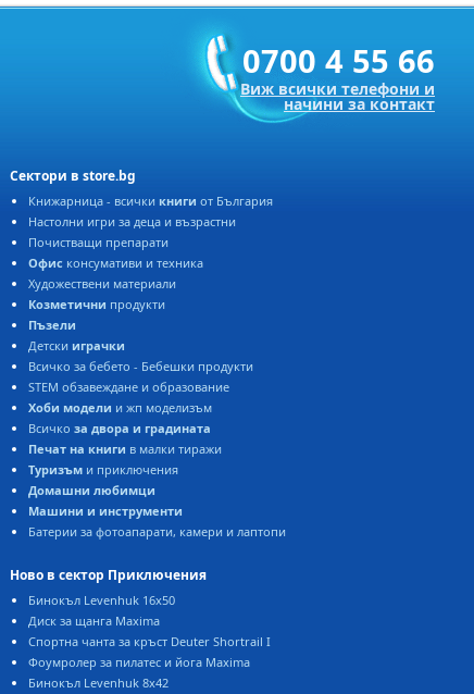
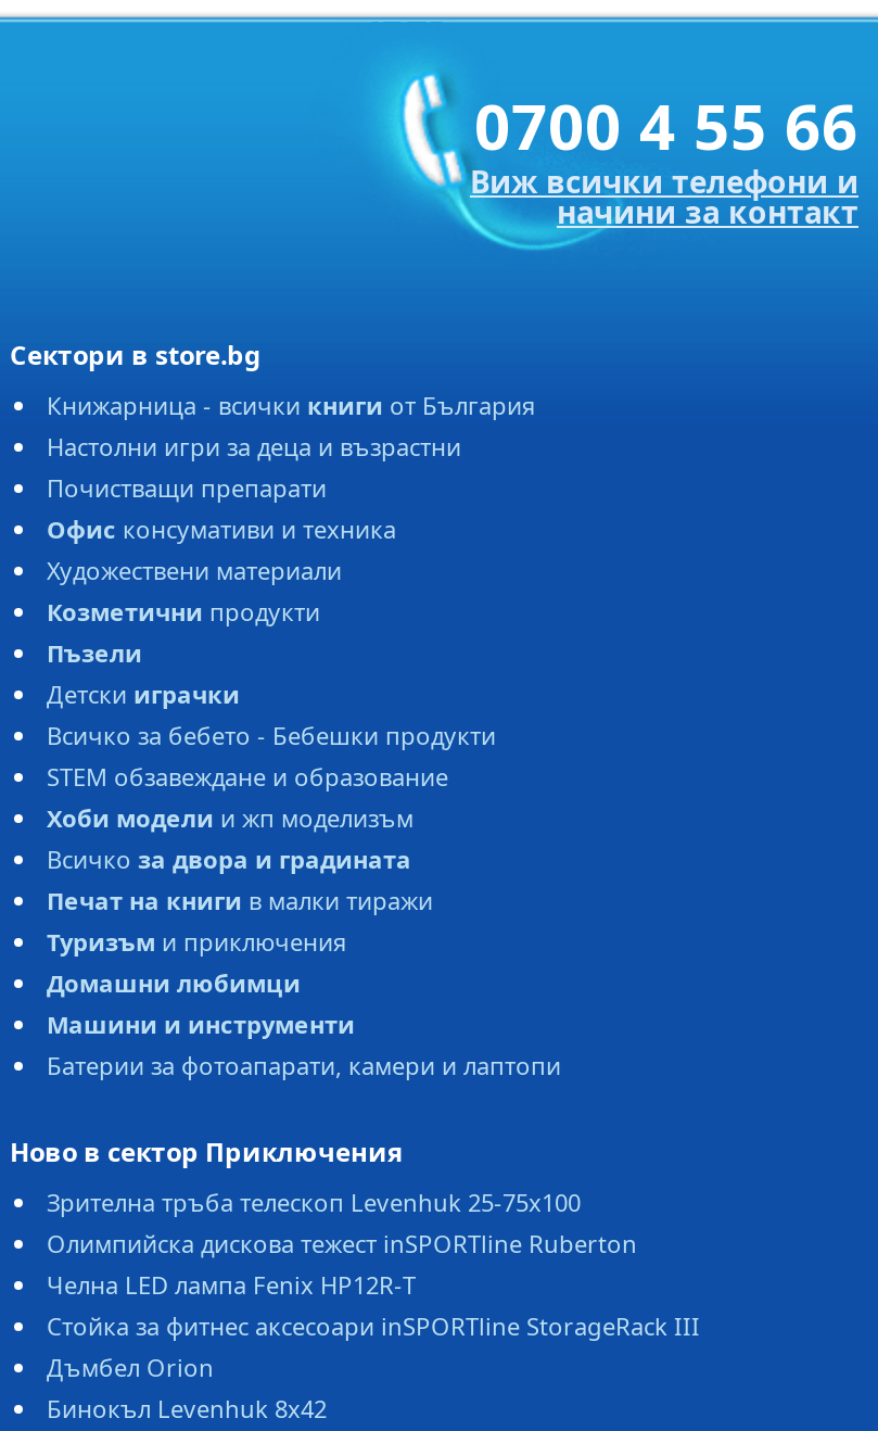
[28,592,271,670] Бинокъл Levenhuk 16x50 | Диск за щанга Maxima | Спортна чанта за кръст Deuter Shortrail I | Фоумролер за пилатес и йога Maxima -> [47,1186,700,1383] Зрителна тръба телескоп Levenhuk 25-75x100 | Олимпийска дискова тежест inSPORTline Ruberton | Челна LED лампа Fenix HP12R-T | Стойка за фитнес аксесоари inSPORTline StorageRack III | Дъмбел Orion

